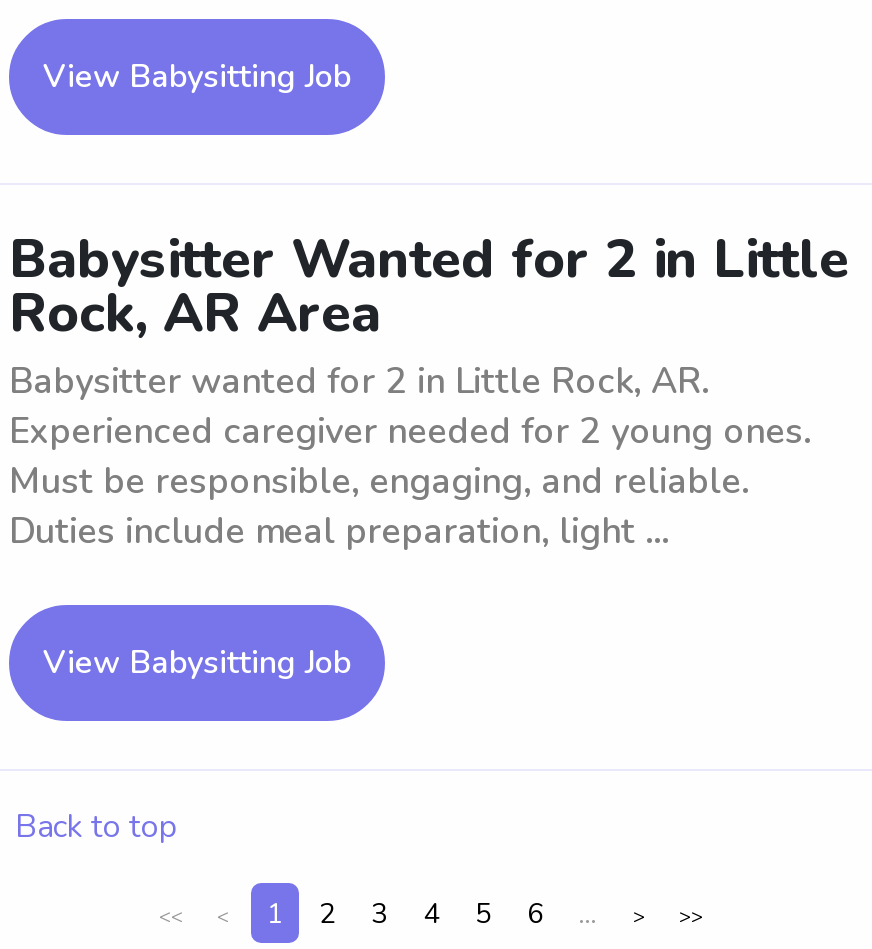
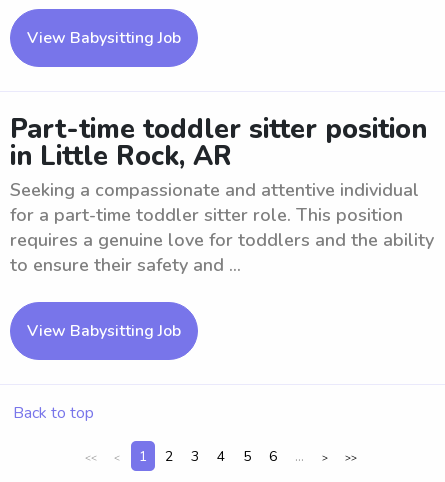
[9,223,849,555] Babysitter Wanted for 2 in Little | Rock, AR Area | Babysitter wanted for 2 in Little Rock, AR. | Experienced caregiver needed for 2 young ones. | Must be responsible, engaging, and reliable. | Duties include meal preparation, light ... -> [10,111,434,277] Part-time toddler sitter position | in Little Rock, AR | Seeking a compassionate and attentive individual | for a part-time toddler sitter role. This position | requires a genuine love for toddlers and the ability | to ensure their safety and ...

